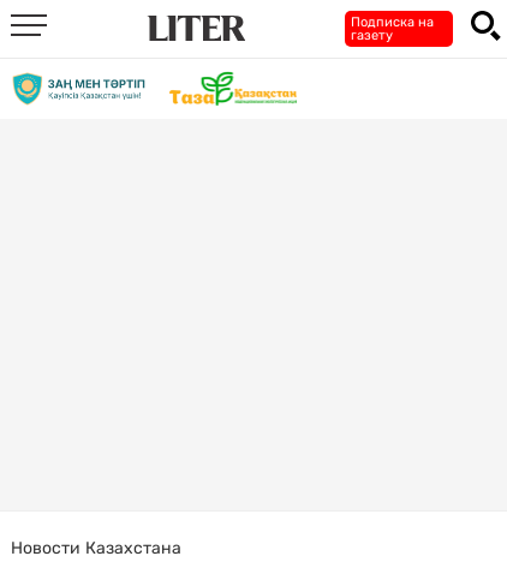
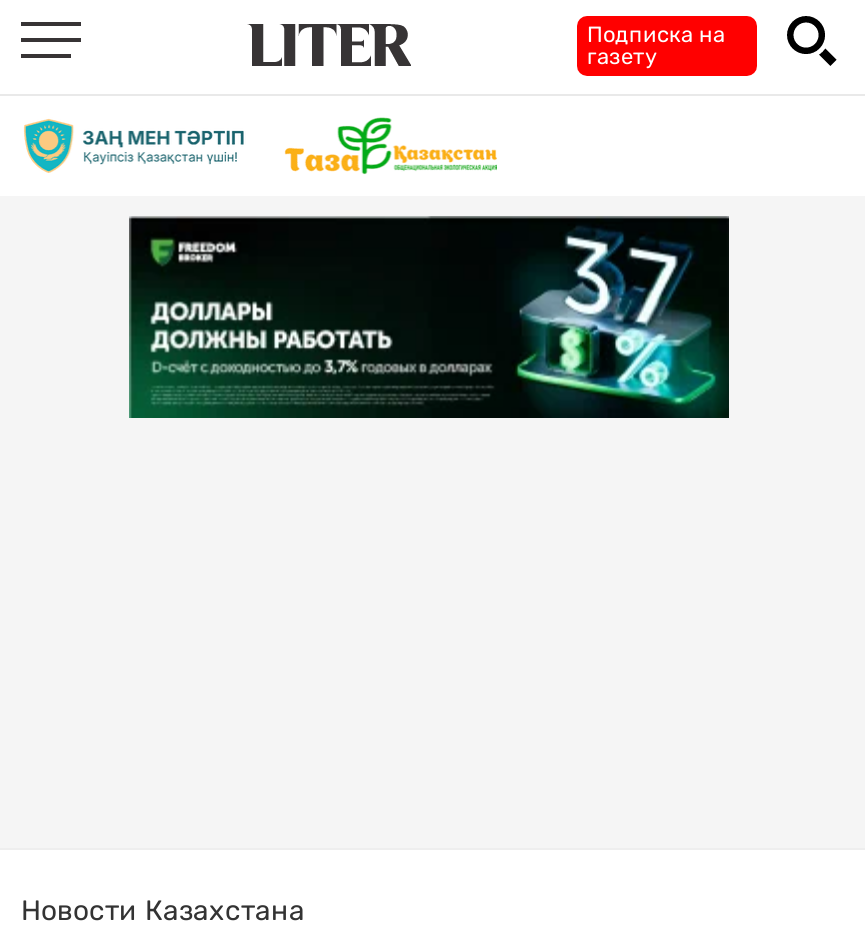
none -> [127,214,731,420] [image]

